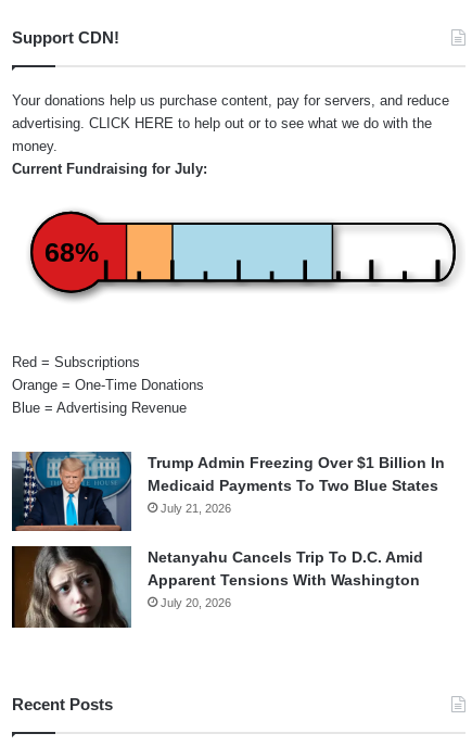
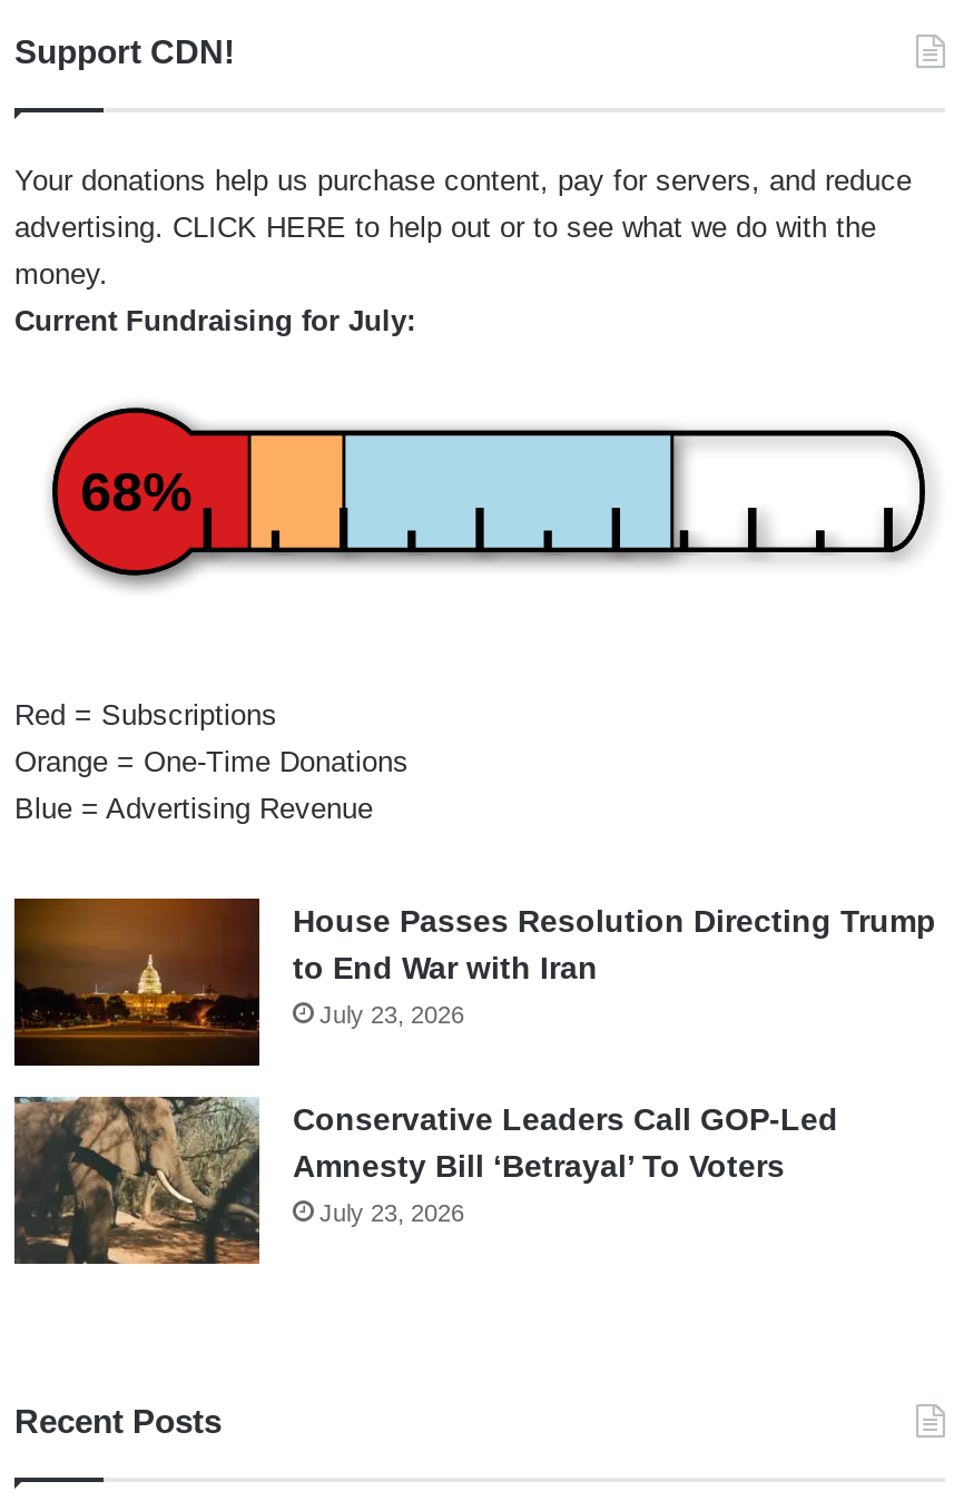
[11,451,445,531] [image] | Trump Admin Freezing Over $1 Billion In | Medicaid Payments To Two Blue States | July 21, 2026 -> [12,895,936,1067] [image] | House Passes Resolution Directing Trump | to End War with Iran | July 23, 2026
[11,545,423,629] [image] | Netanyahu Cancels Trip To D.C. Amid | Apparent Tensions With Washington | July 20, 2026 -> [12,1096,838,1265] [image] | Conservative Leaders Call GOP-Led | Amnesty Bill ‘Betrayal’ To Voters | July 23, 2026

